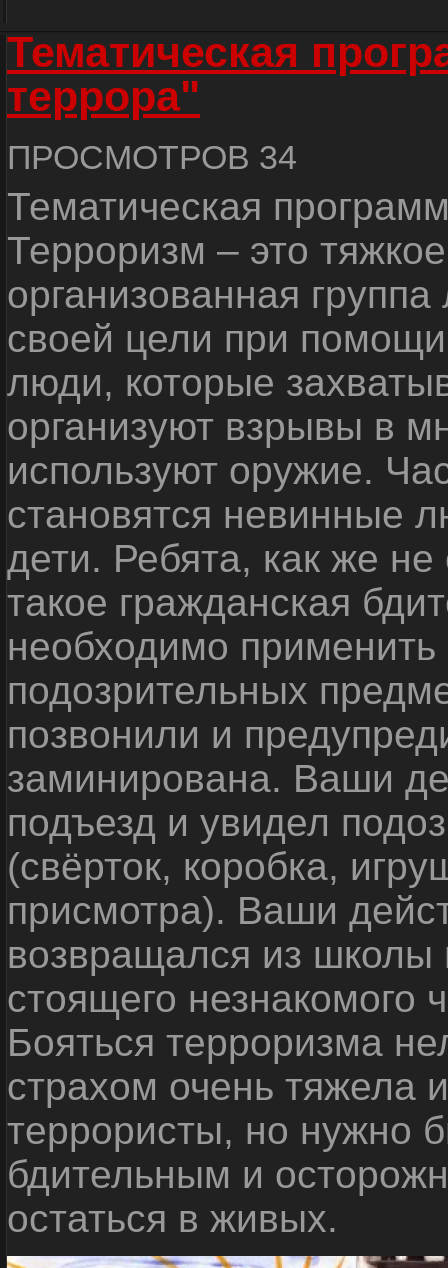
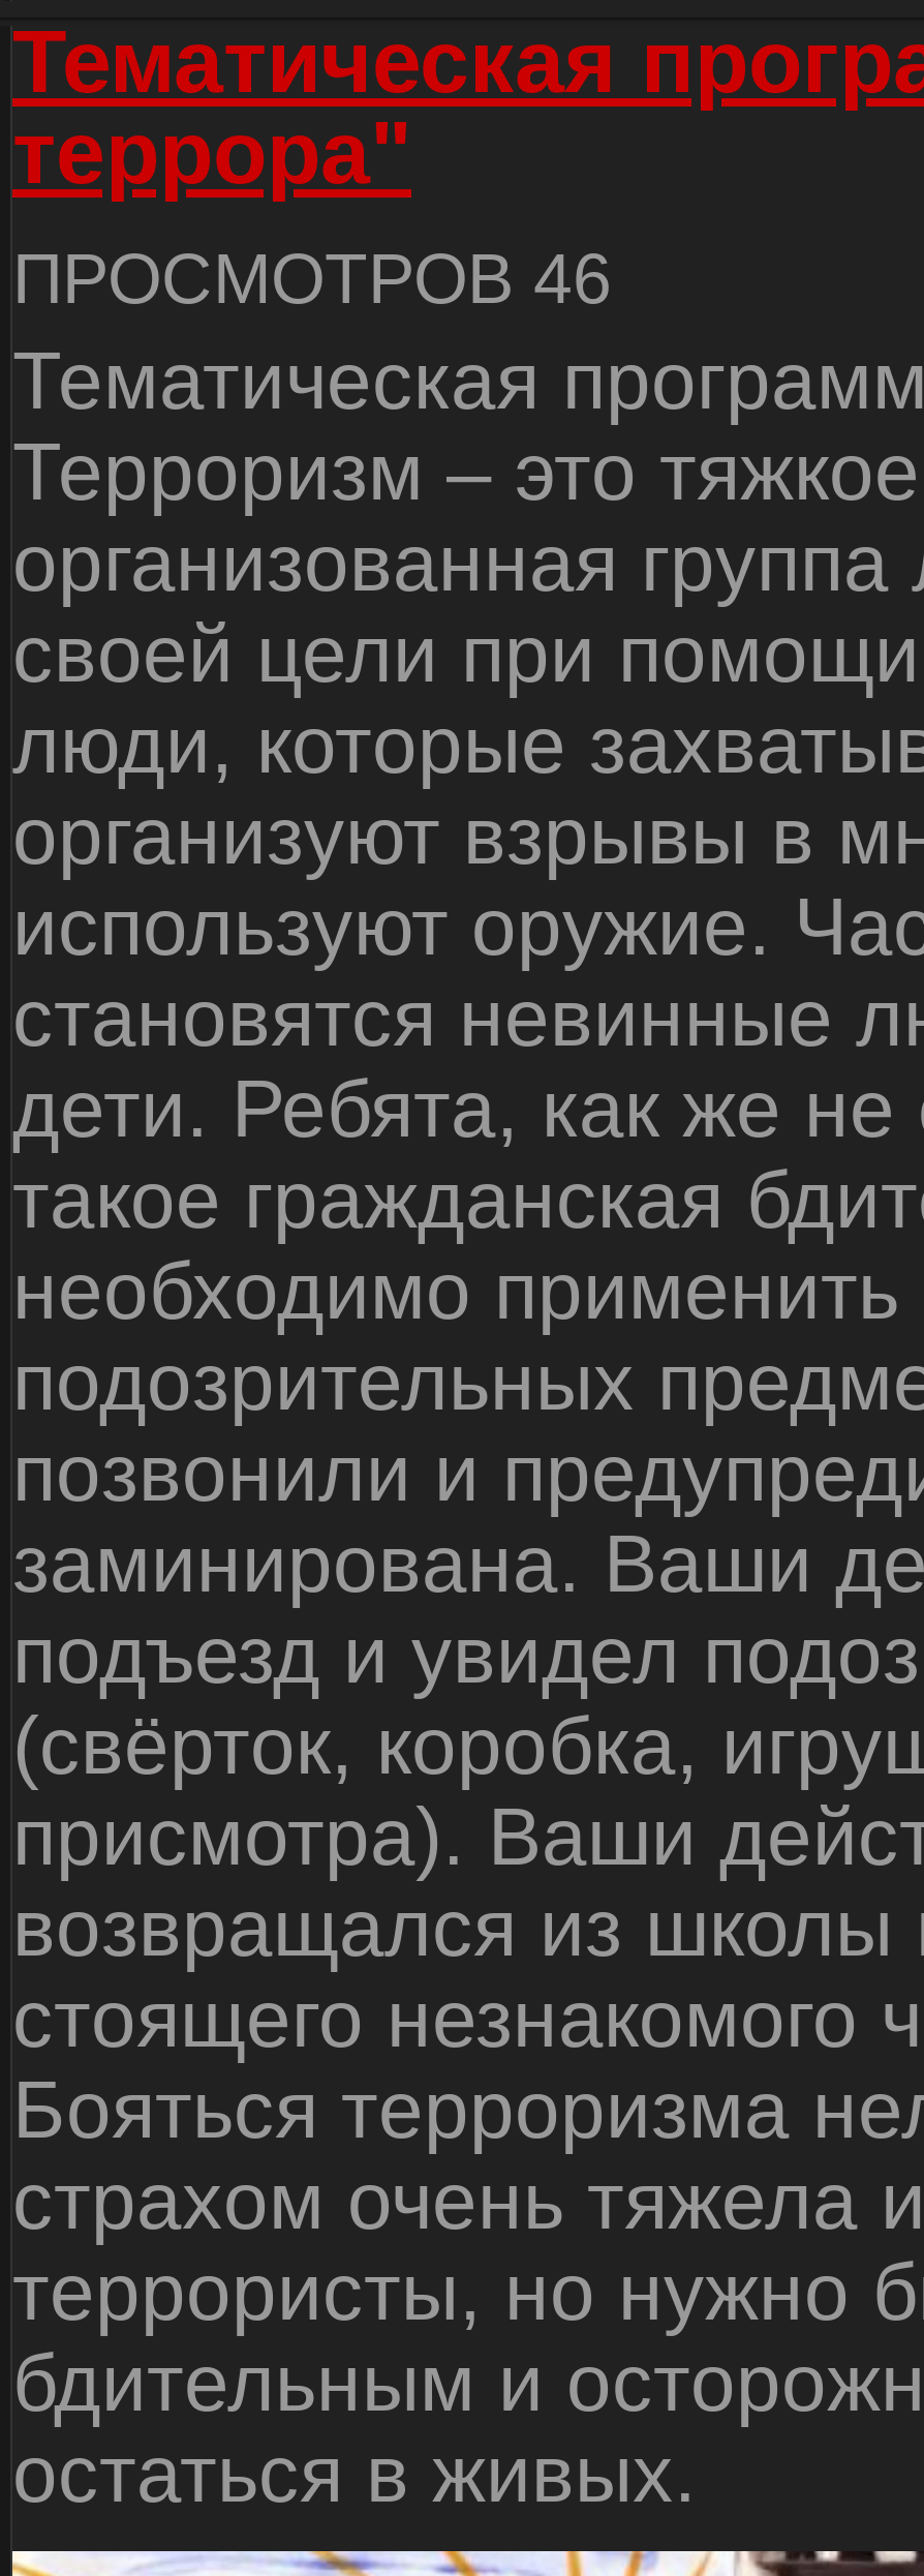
[7,138,297,176] ПРОСМОТРОВ 34 -> [12,239,612,317] ПРОСМОТРОВ 46

